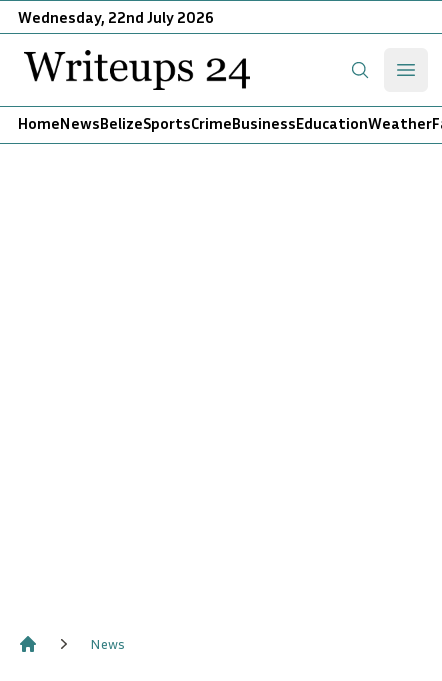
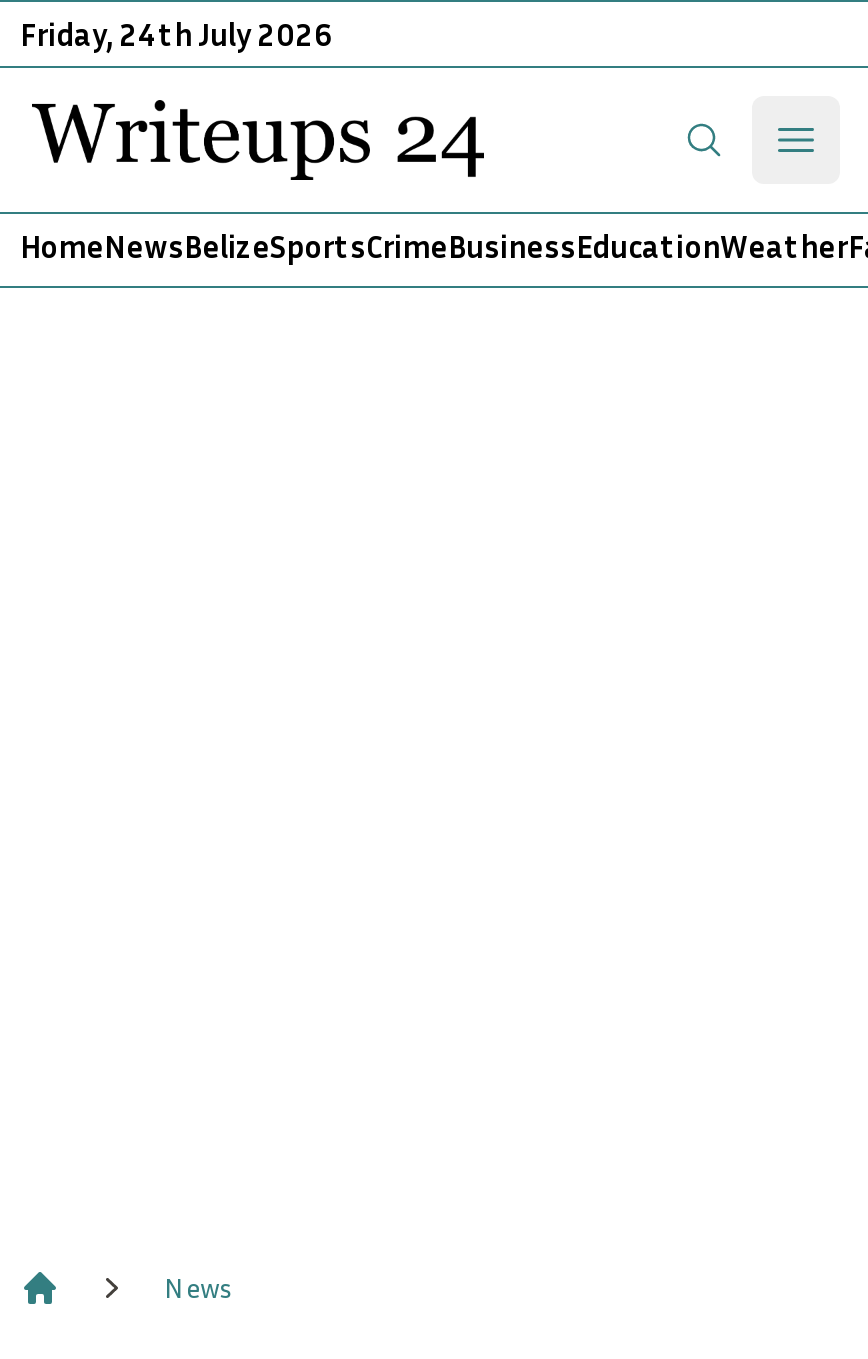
[18,7,214,27] Wednesday, 22nd July 2026 -> [20,14,332,54] Friday, 24th July 2026

